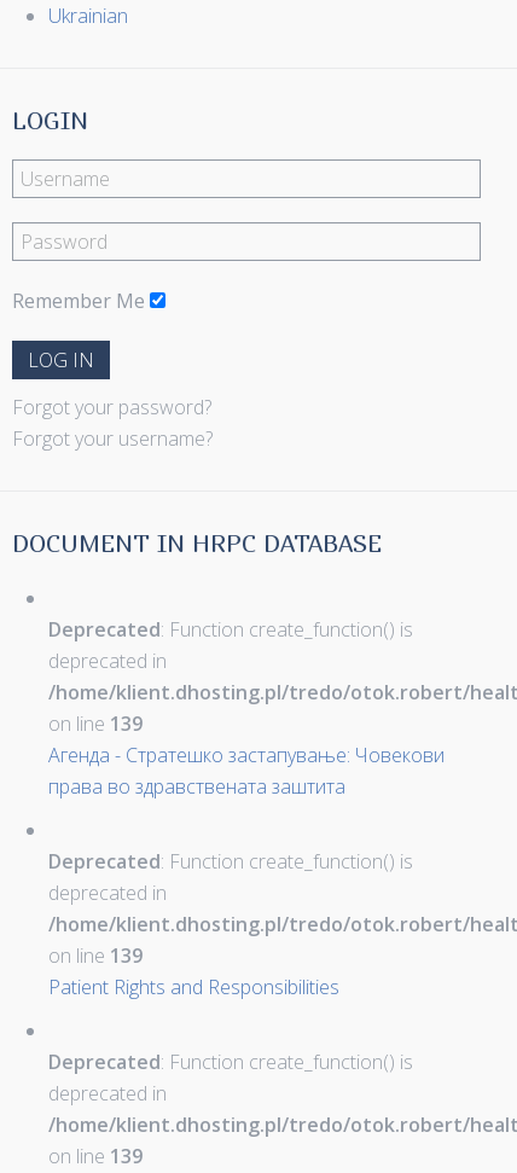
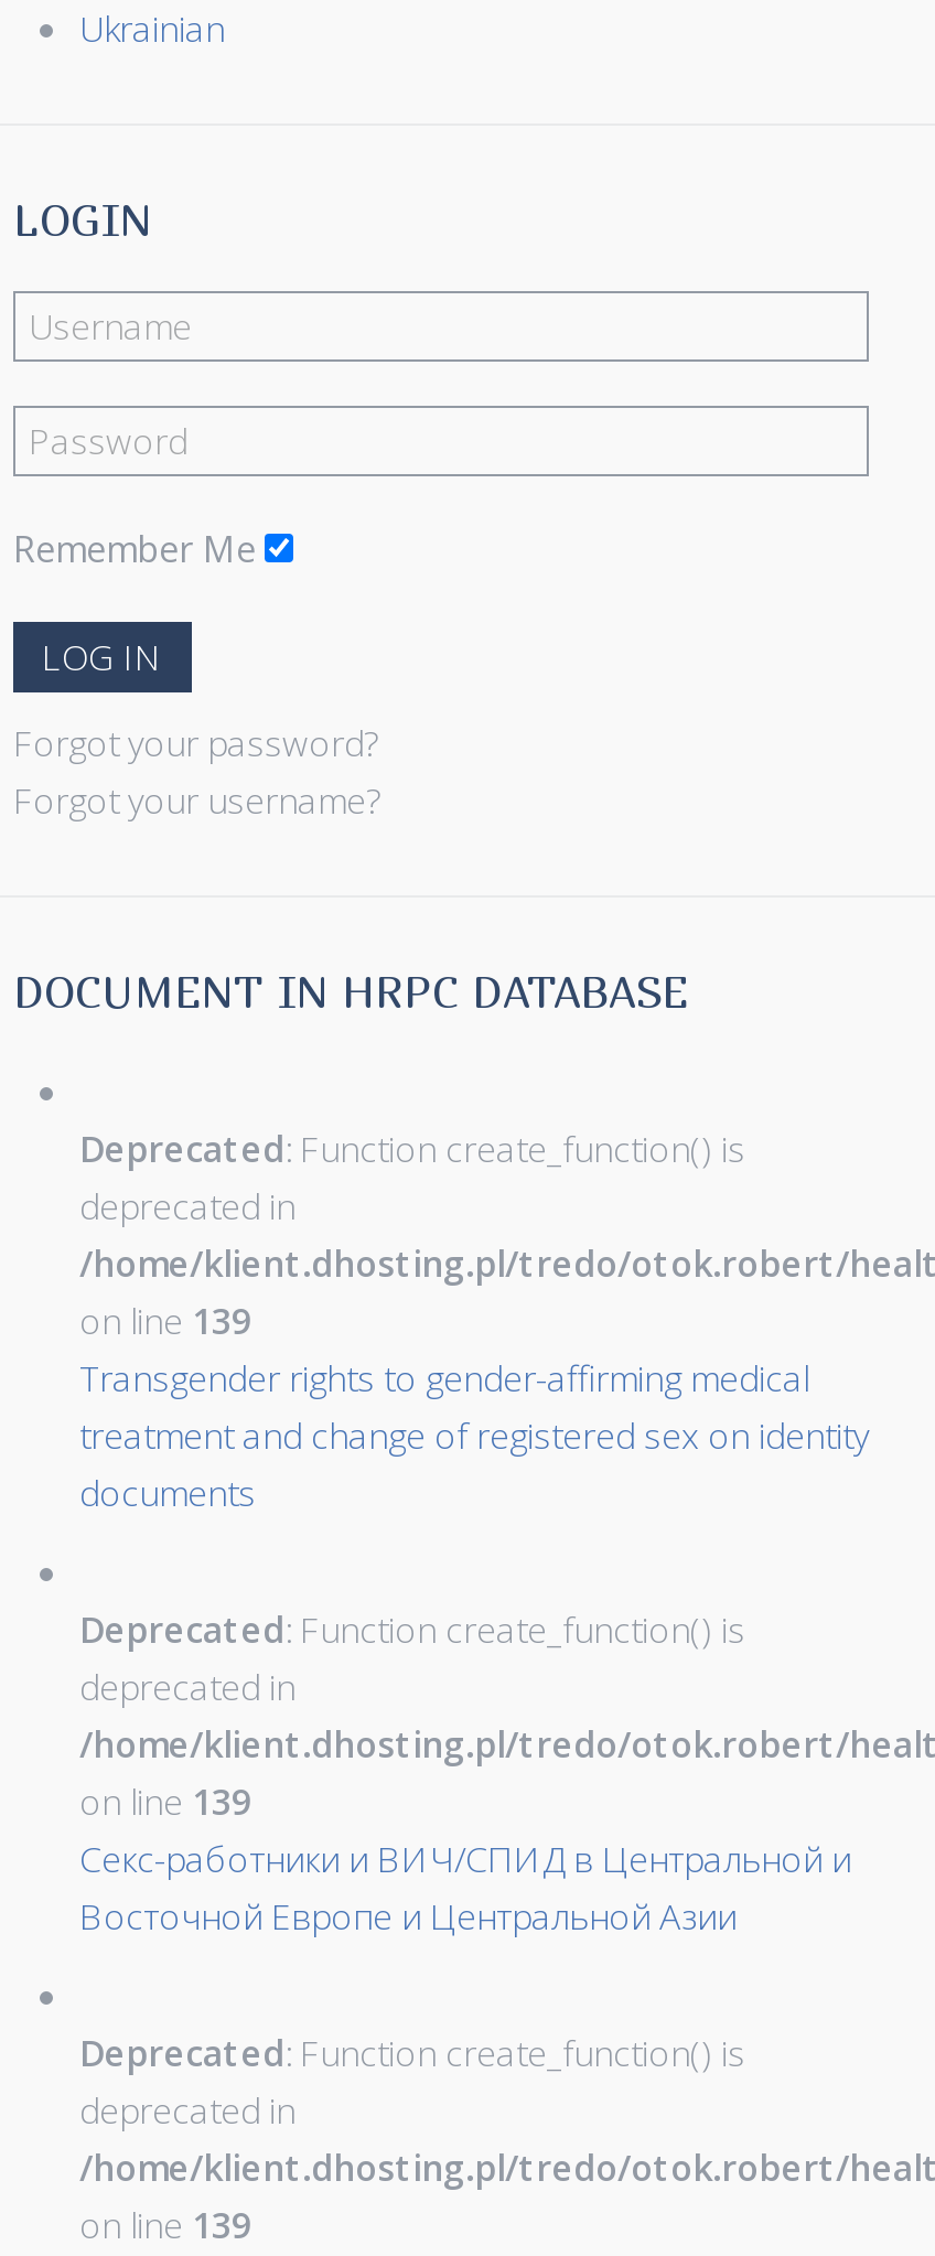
[48,742,445,800] Агенда - Стратешко застапување: Човекови | права во здравствената заштита -> [79,1355,869,1518] Transgender rights to gender-affirming medical | treatment and change of registered sex on identity | documents
[48,974,339,1001] Patient Rights and Responsibilities -> [79,1836,851,1942] Секс-работники и ВИЧ/СПИД в Центральной и | Восточной Европе и Центральной Азии

